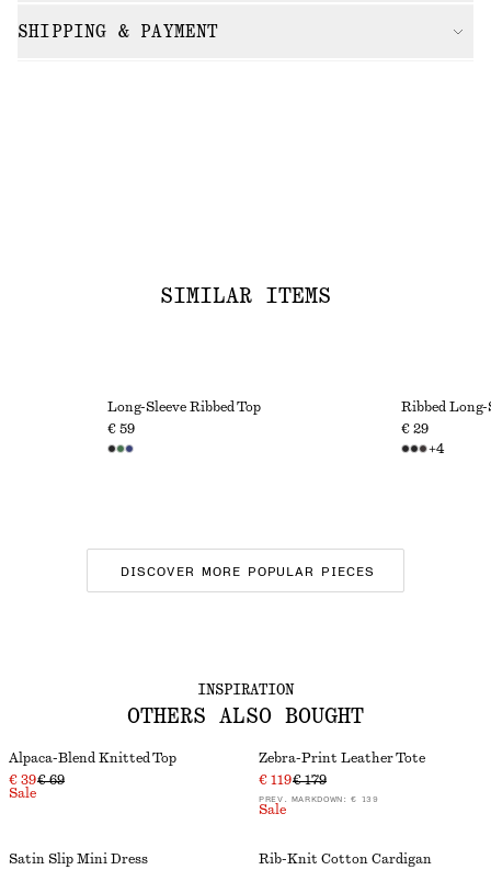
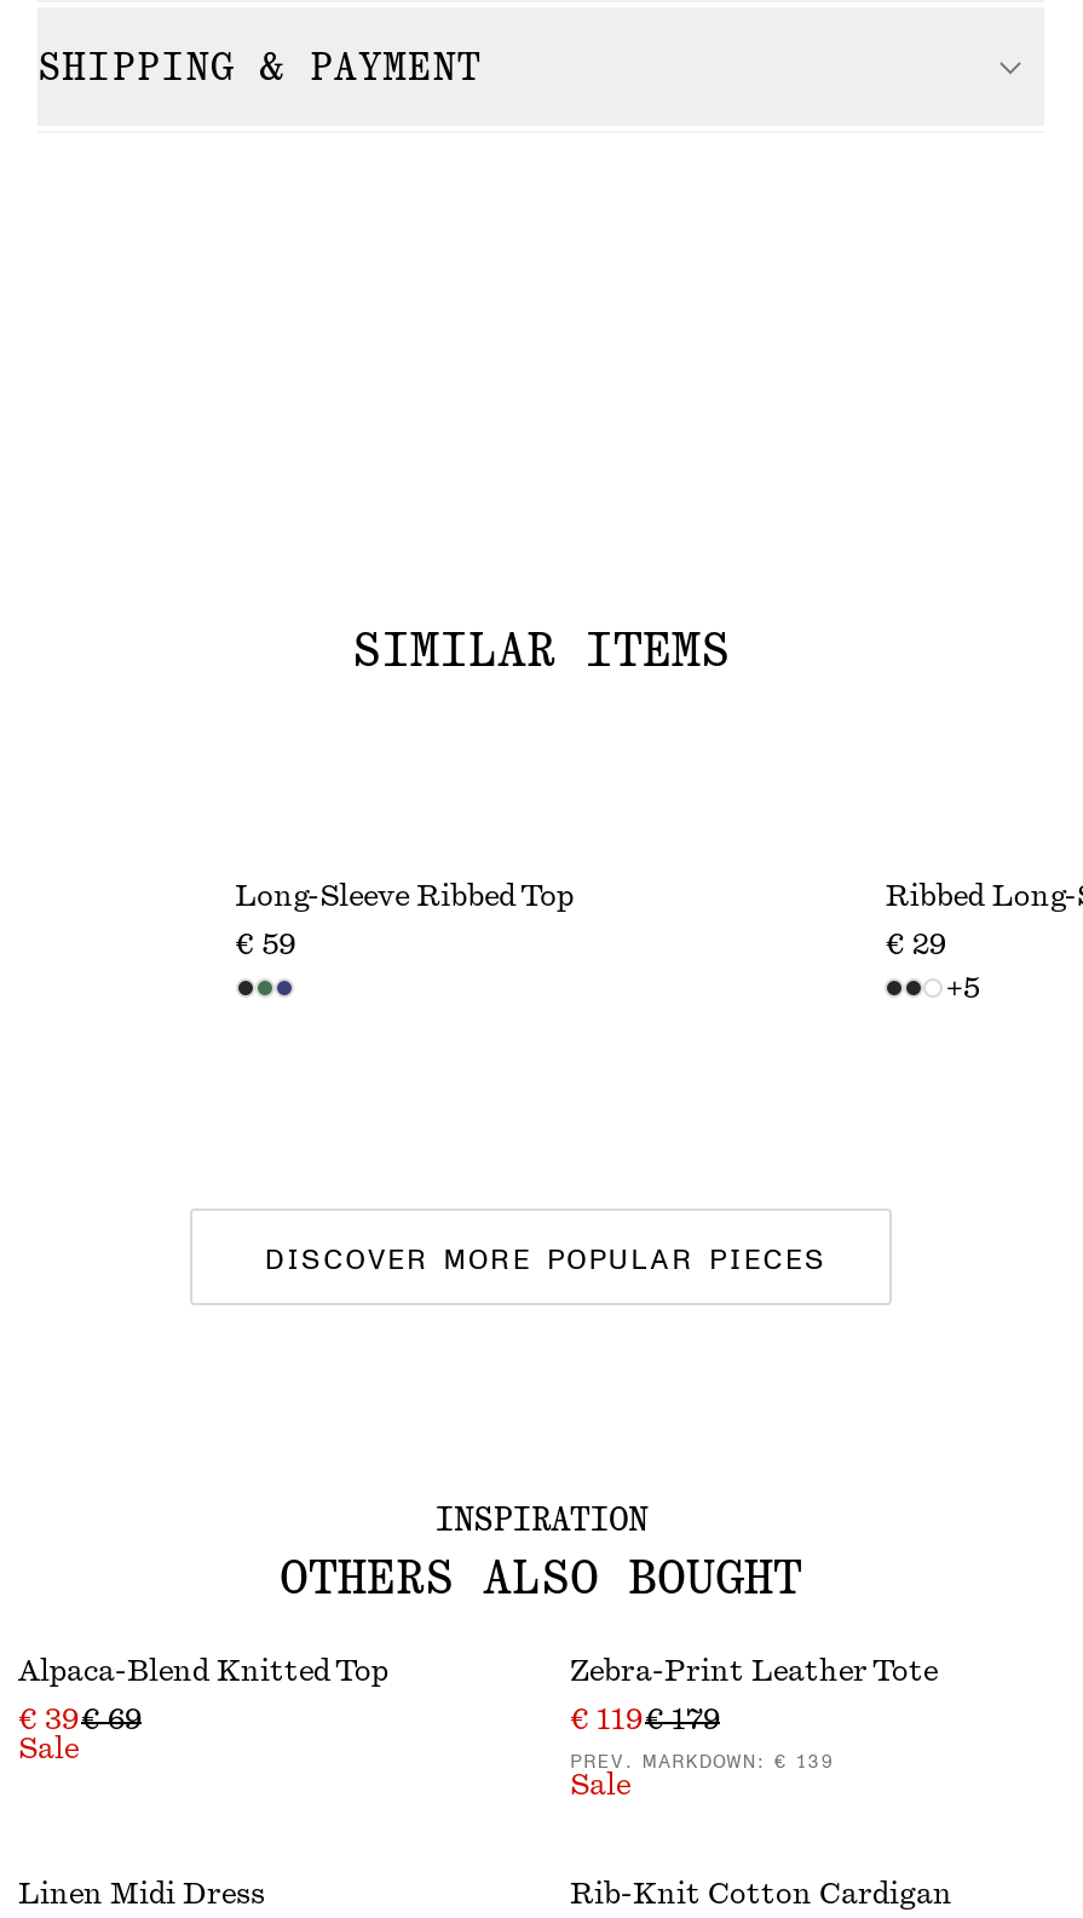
[429,442,445,455] +4 -> [946,974,980,1003] +5
[9,852,148,866] Satin Slip Mini Dress -> [18,1879,265,1908] Linen Midi Dress

